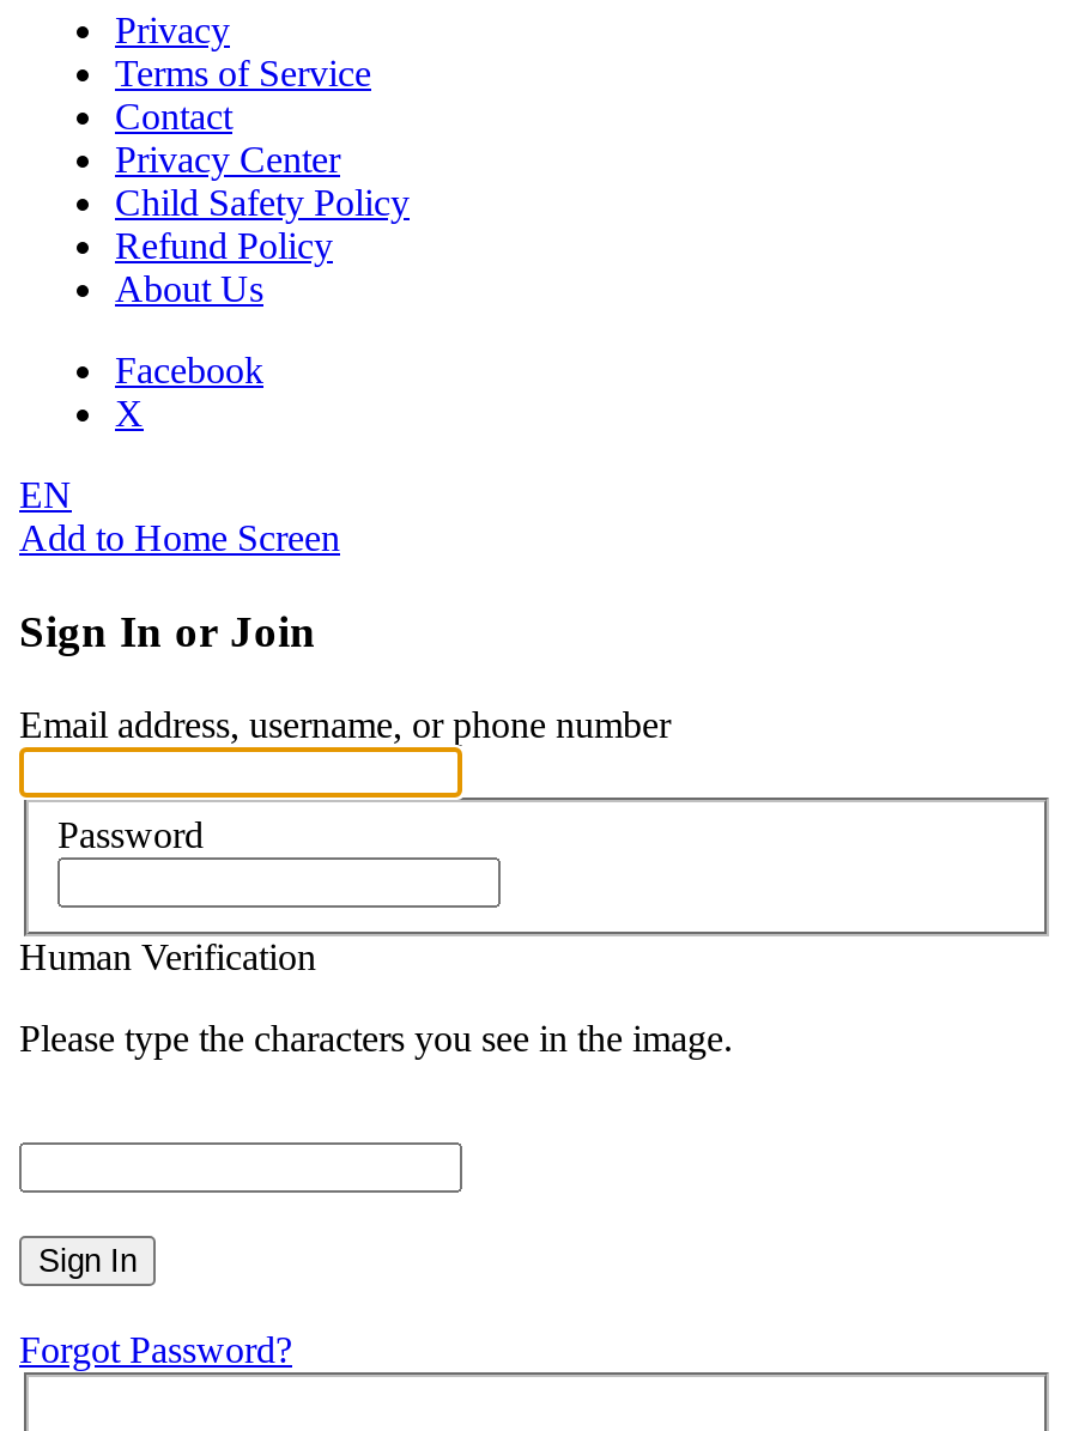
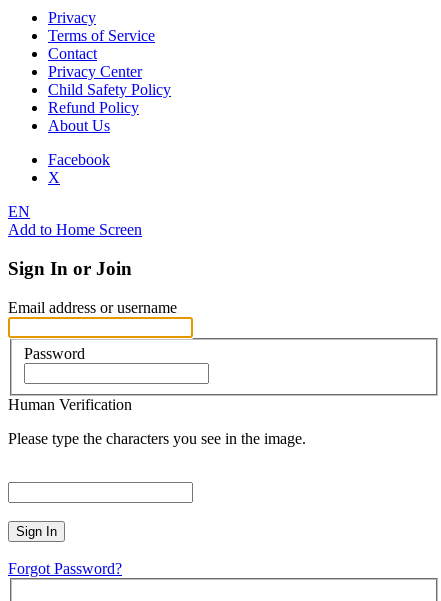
[19,704,671,745] Email address, username, or phone number -> [8,299,177,316] Email address or username

